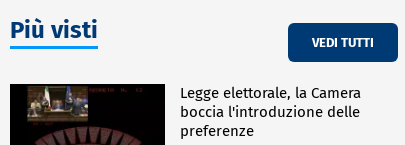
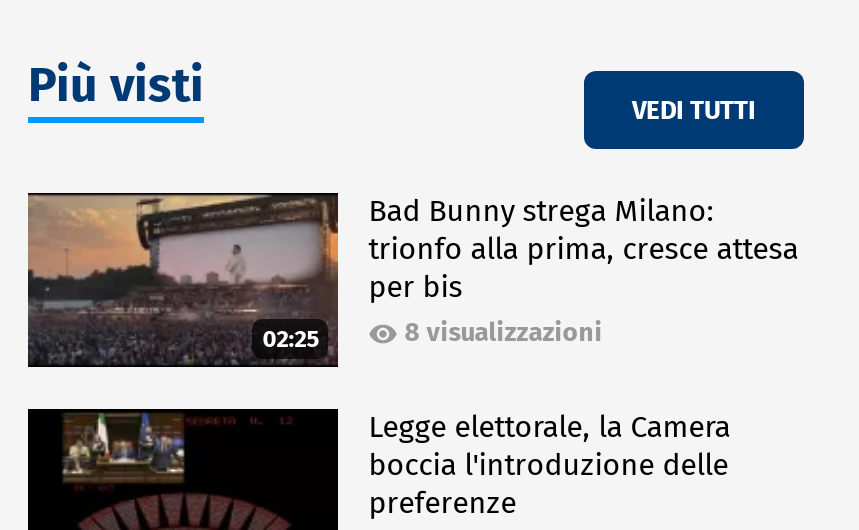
none -> [26,193,340,369] [image] | 02:25
none -> [368,194,798,348] Bad Bunny strega Milano: | trionfo alla prima, cresce attesa | per bis | 8 visualizzazioni

